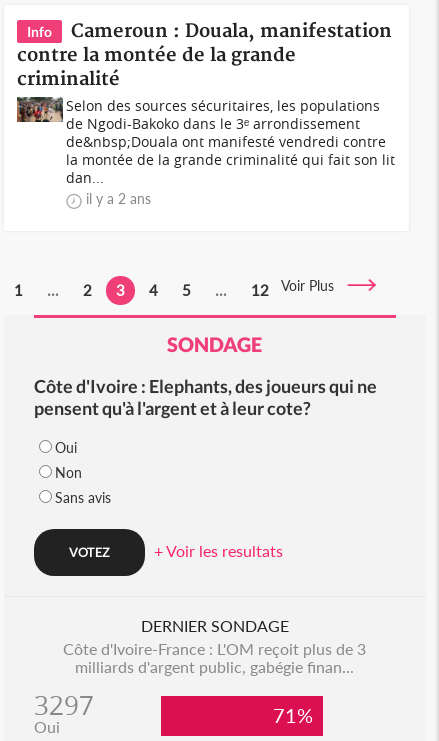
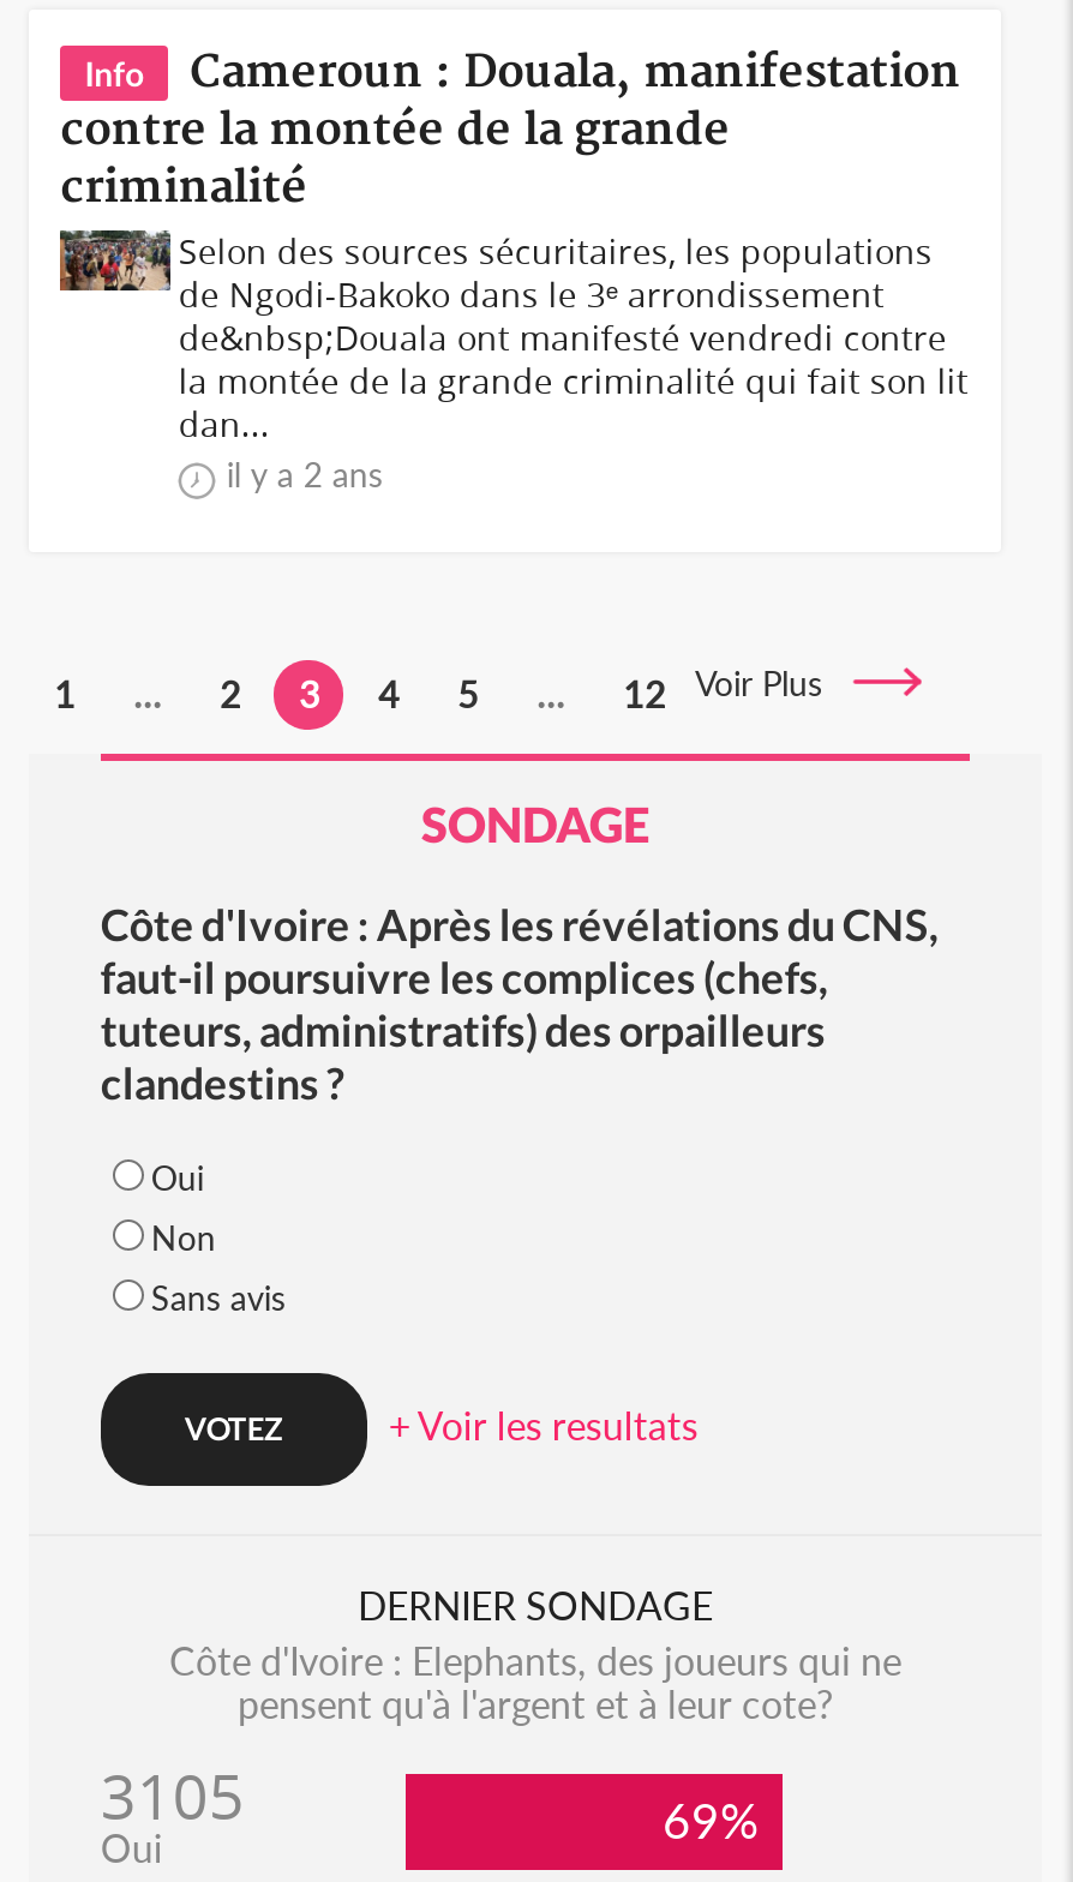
none -> [101,898,938,1109] Côte d'Ivoire : Après les révélations du CNS, | faut-il poursuivre les complices (chefs, | tuteurs, administratifs) des orpailleurs | clandestins ?
moved [34,375,377,419] -> [169,1637,901,1726]: Côte d'Ivoire : Elephants, des joueurs qui ne | pensent qu'à l'argent et à leur cote?
[34,639,366,723] Côte d'Ivoire-France : L'OM reçoit plus de 3 | milliards d'argent public, gabégie finan... | 3297 -> [101,1755,245,1839] 3105
[273,703,323,727] 71% -> [663,1791,783,1848] 69%

